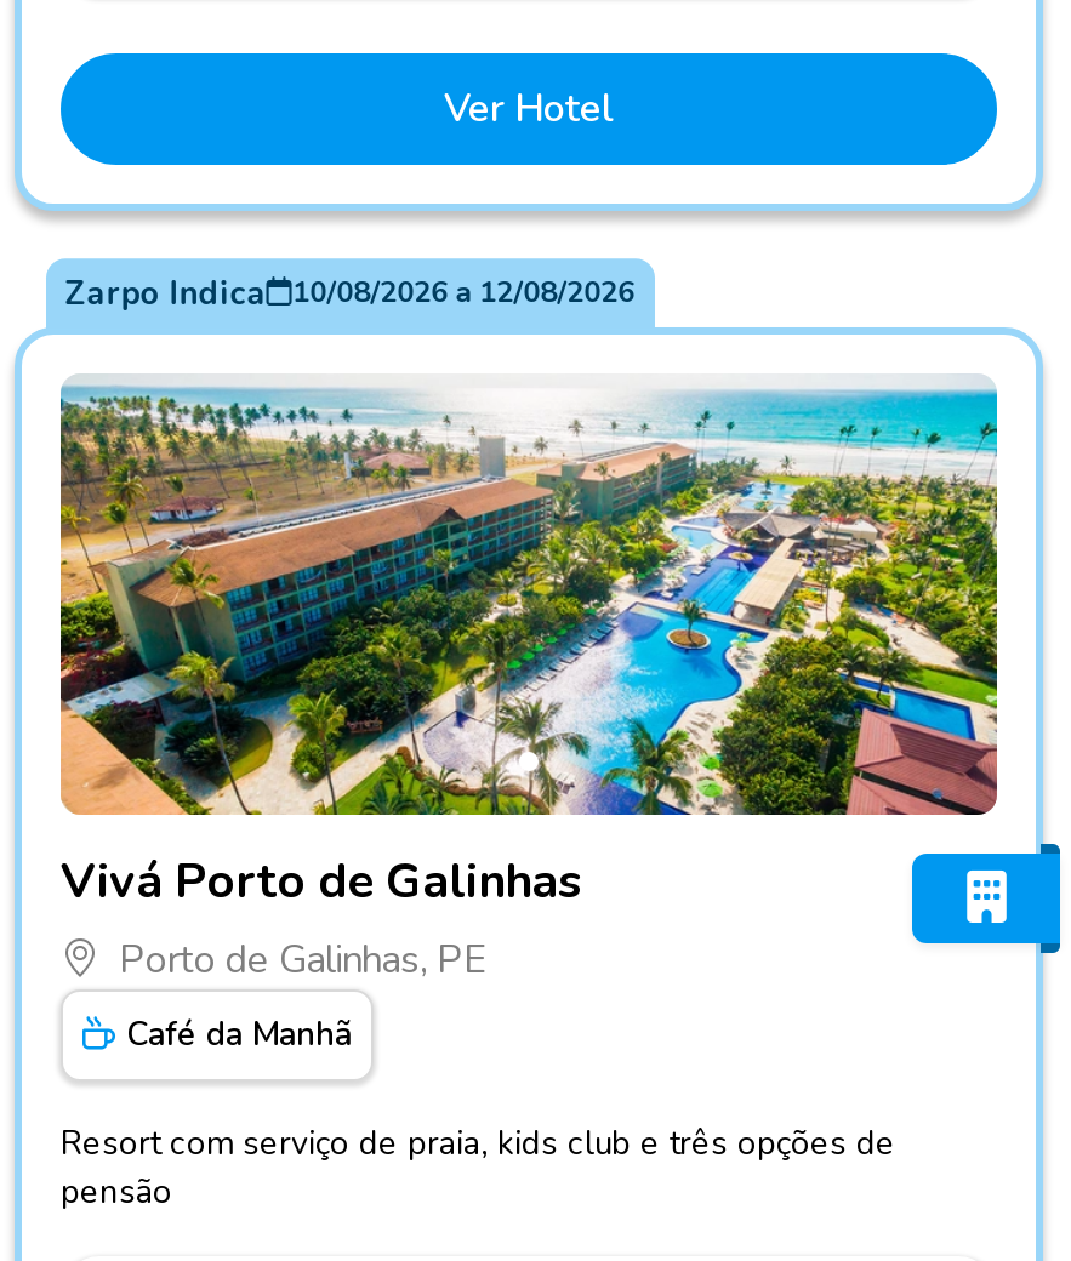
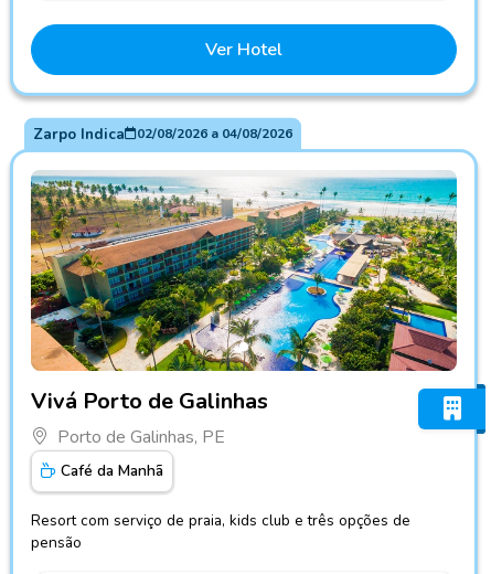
[65,270,635,316] Zarpo Indica 10/08/2026 a 12/08/2026 -> [33,123,292,144] Zarpo Indica 02/08/2026 a 04/08/2026

